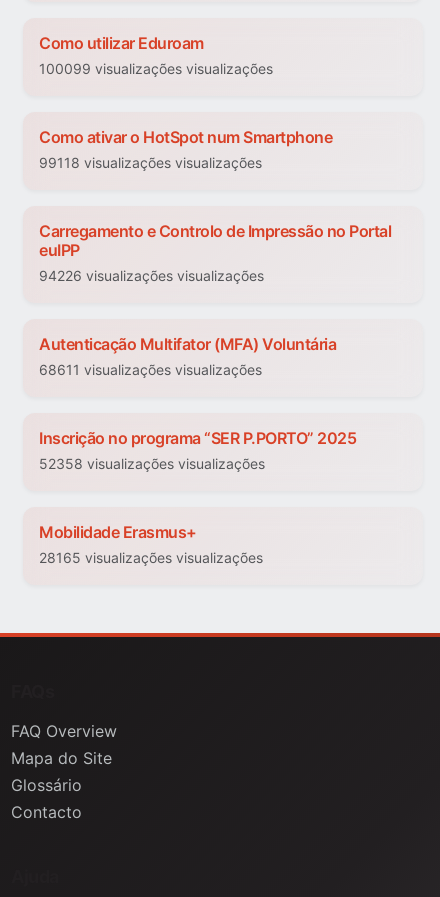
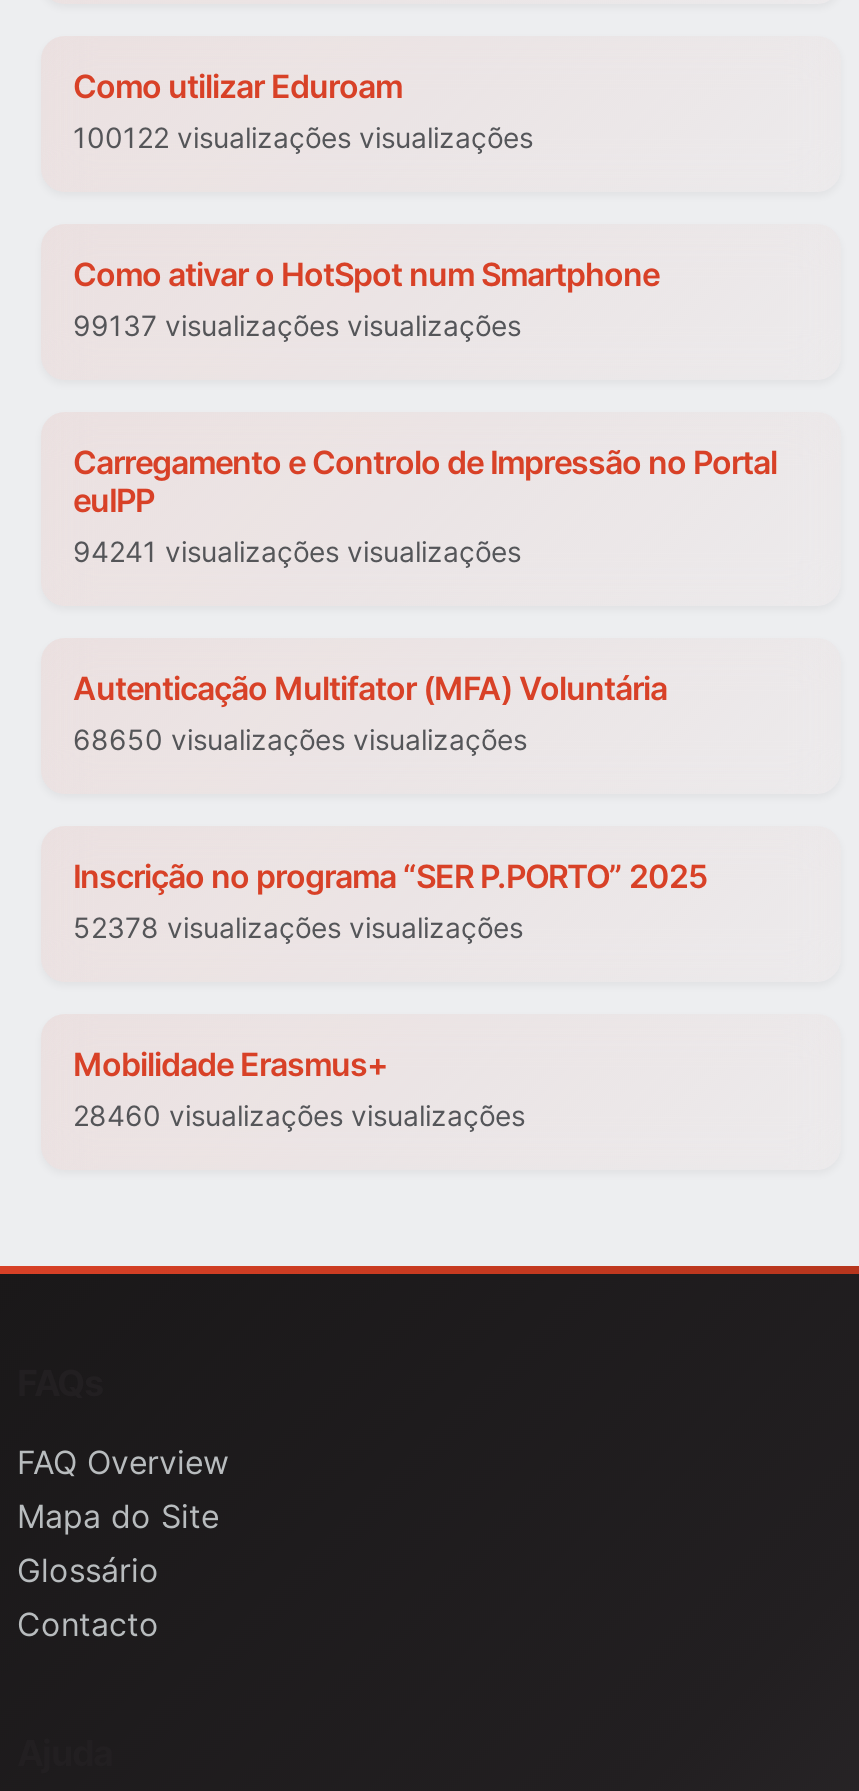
[39,60,273,77] 100099 visualizações visualizações -> [73,121,533,155] 100122 visualizações visualizações
[39,154,262,171] 99118 visualizações visualizações -> [73,309,521,343] 99137 visualizações visualizações
[39,267,264,284] 94226 visualizações visualizações -> [73,535,521,569] 94241 visualizações visualizações
[39,361,262,378] 68611 visualizações visualizações -> [73,723,527,757] 68650 visualizações visualizações
[39,455,265,472] 52358 visualizações visualizações -> [73,911,523,945] 52378 visualizações visualizações
[39,549,263,566] 28165 visualizações visualizações -> [73,1099,525,1133] 28460 visualizações visualizações

